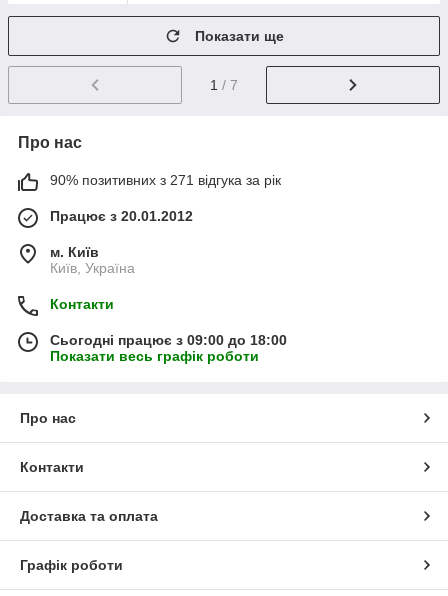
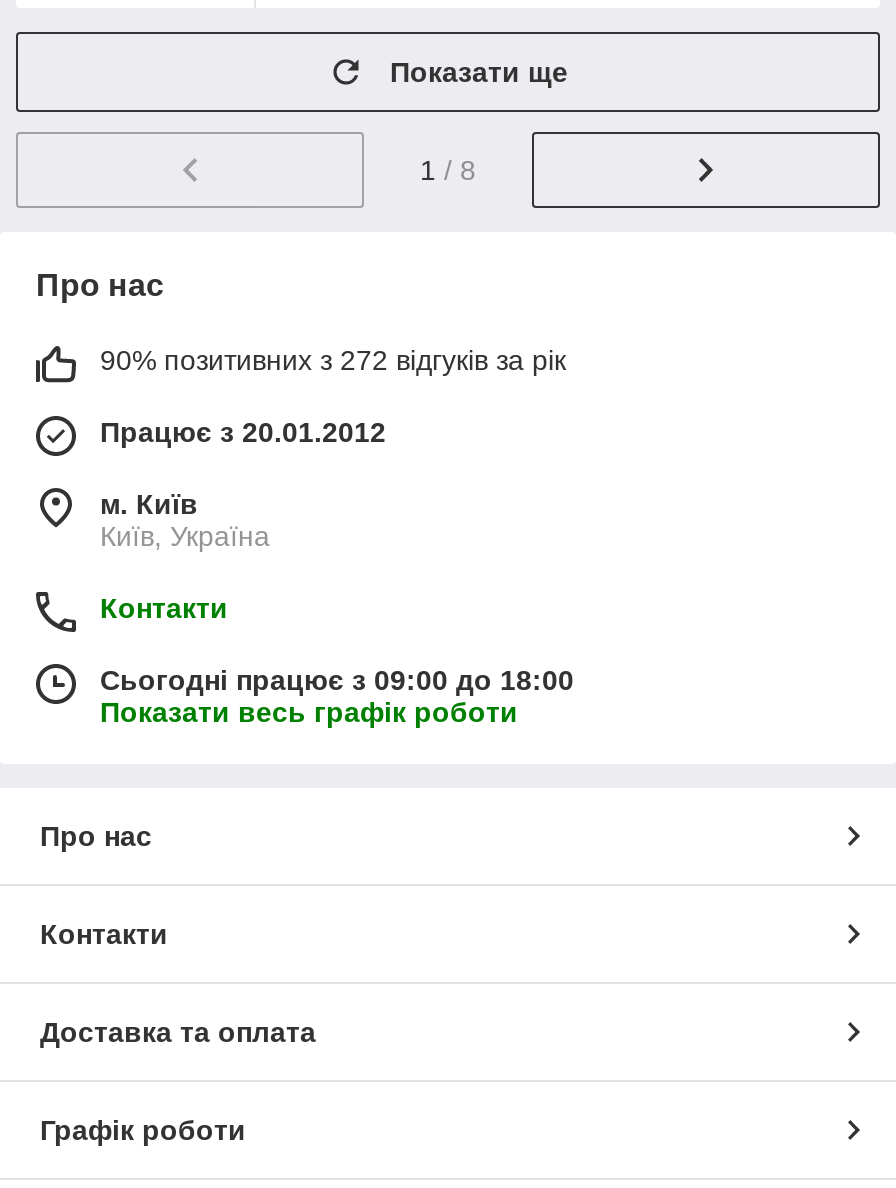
[210,77,238,93] 1 / 7 -> [420,154,476,186] 1 / 8
[50,172,281,188] 90% позитивних з 271 відгука за рік -> [100,344,566,376] 90% позитивних з 272 відгуків за рік

